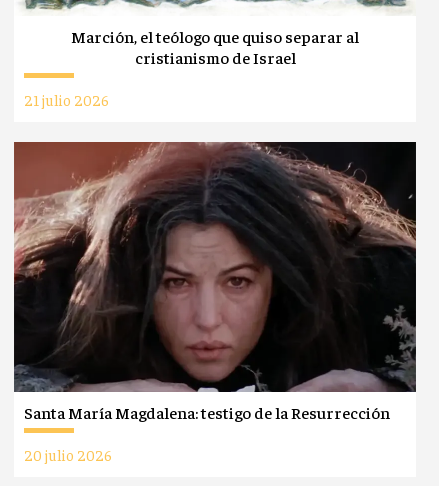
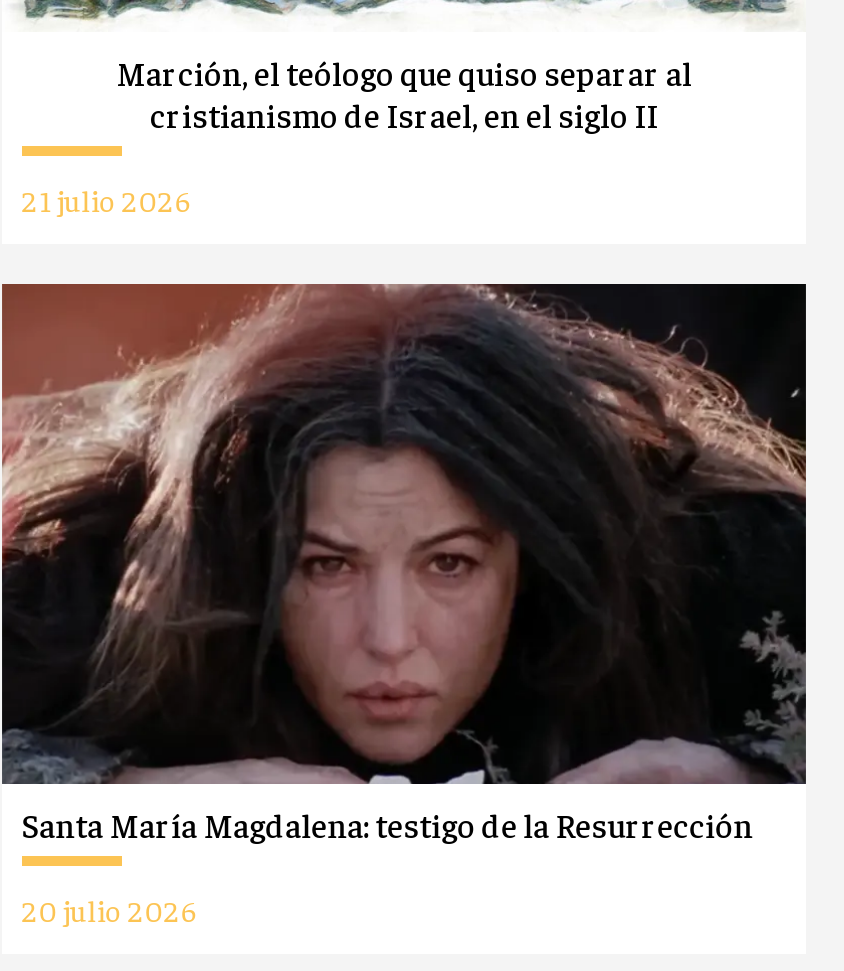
[134,47,295,68] cristianismo de Israel -> [150,95,658,137] cristianismo de Israel, en el siglo II

